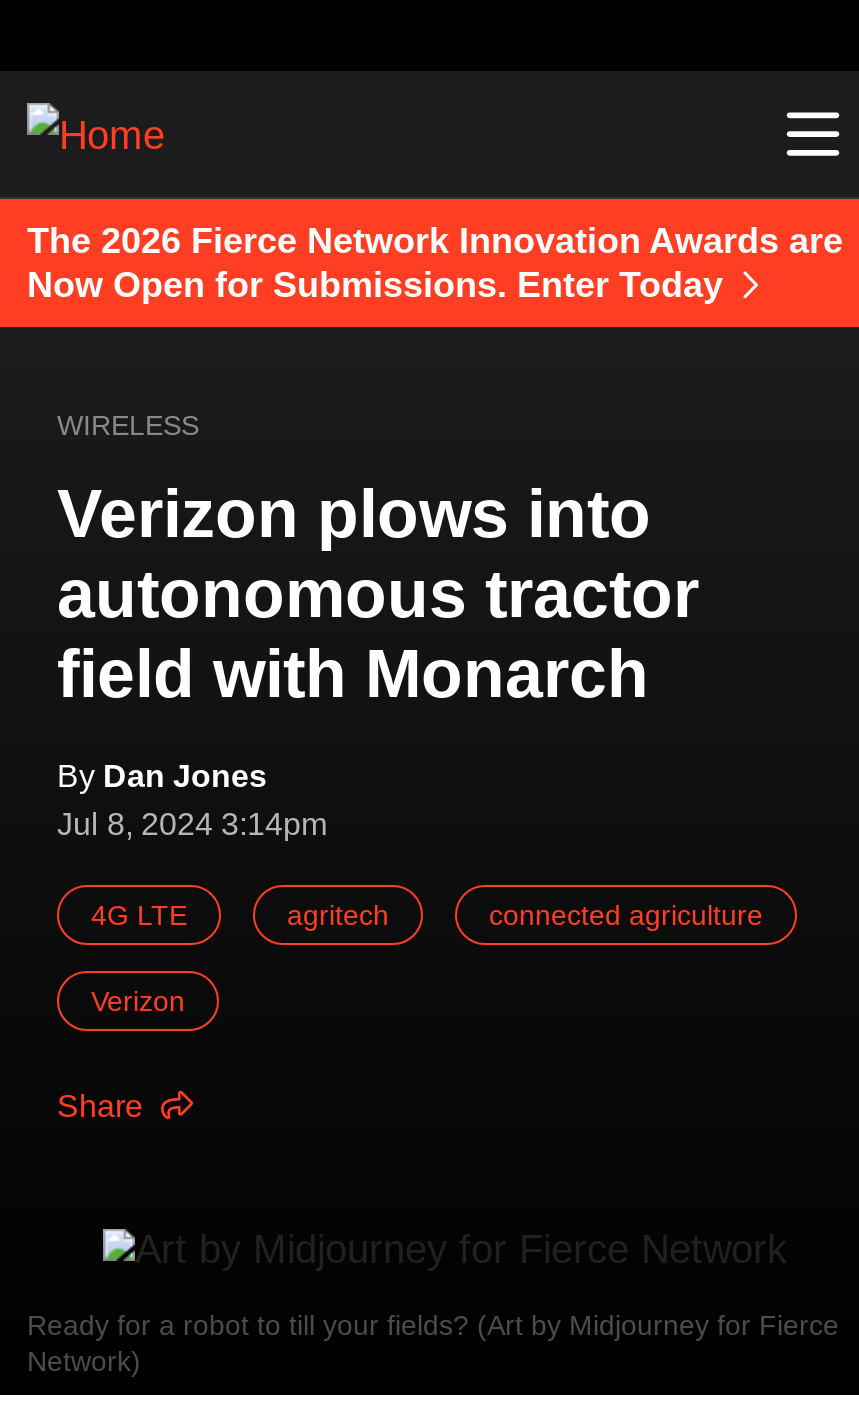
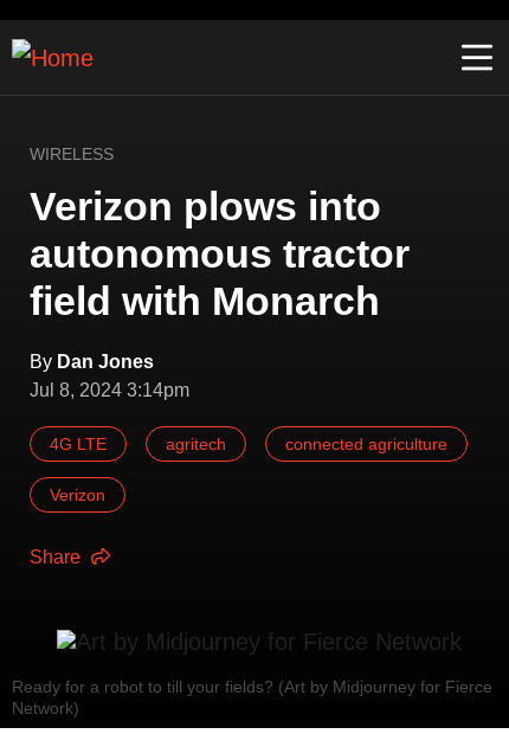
[27,221,843,305] The 2026 Fierce Network Innovation Awards are | Now Open for Submissions. Enter Today -> none

